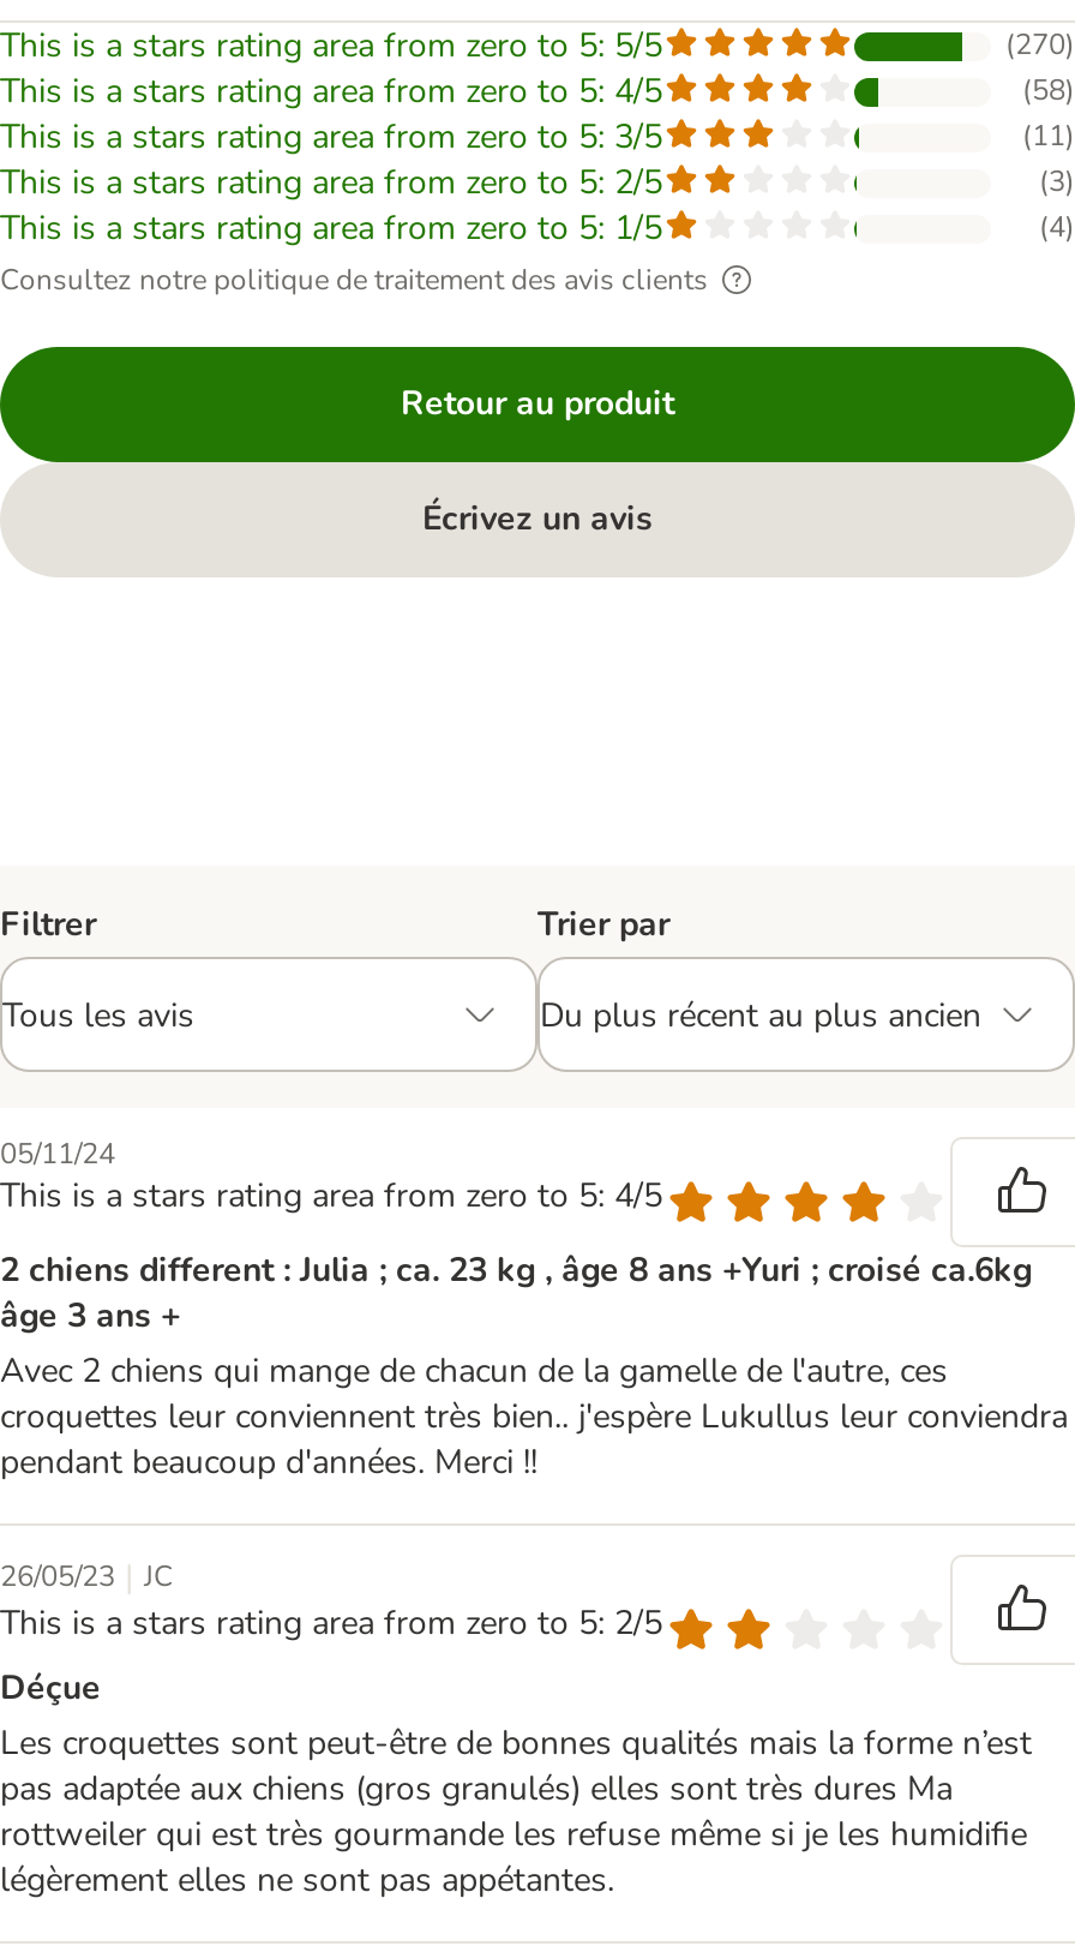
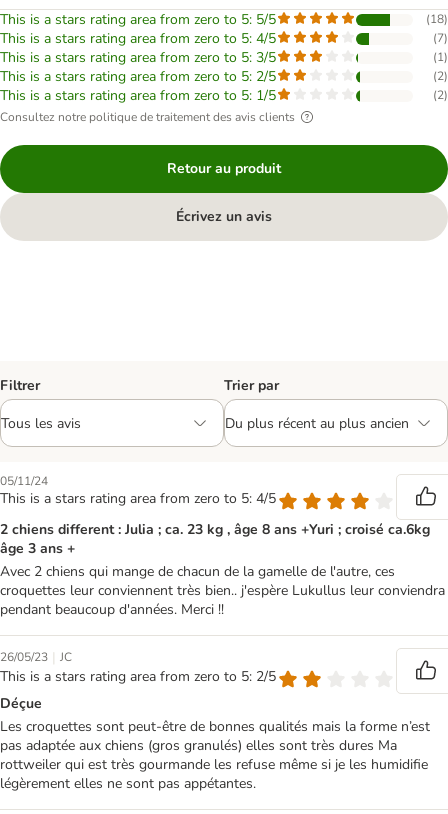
[1005,25,1075,64] (270) -> [426,11,448,27] (18)
[1022,71,1075,109] (58) -> [433,30,448,46] (7)
[1022,116,1075,155] (11) -> [433,49,448,65] (1)
[1039,162,1075,200] (3) -> [433,68,448,84] (2)
[1039,208,1075,246] (4) -> [433,87,448,103] (2)

